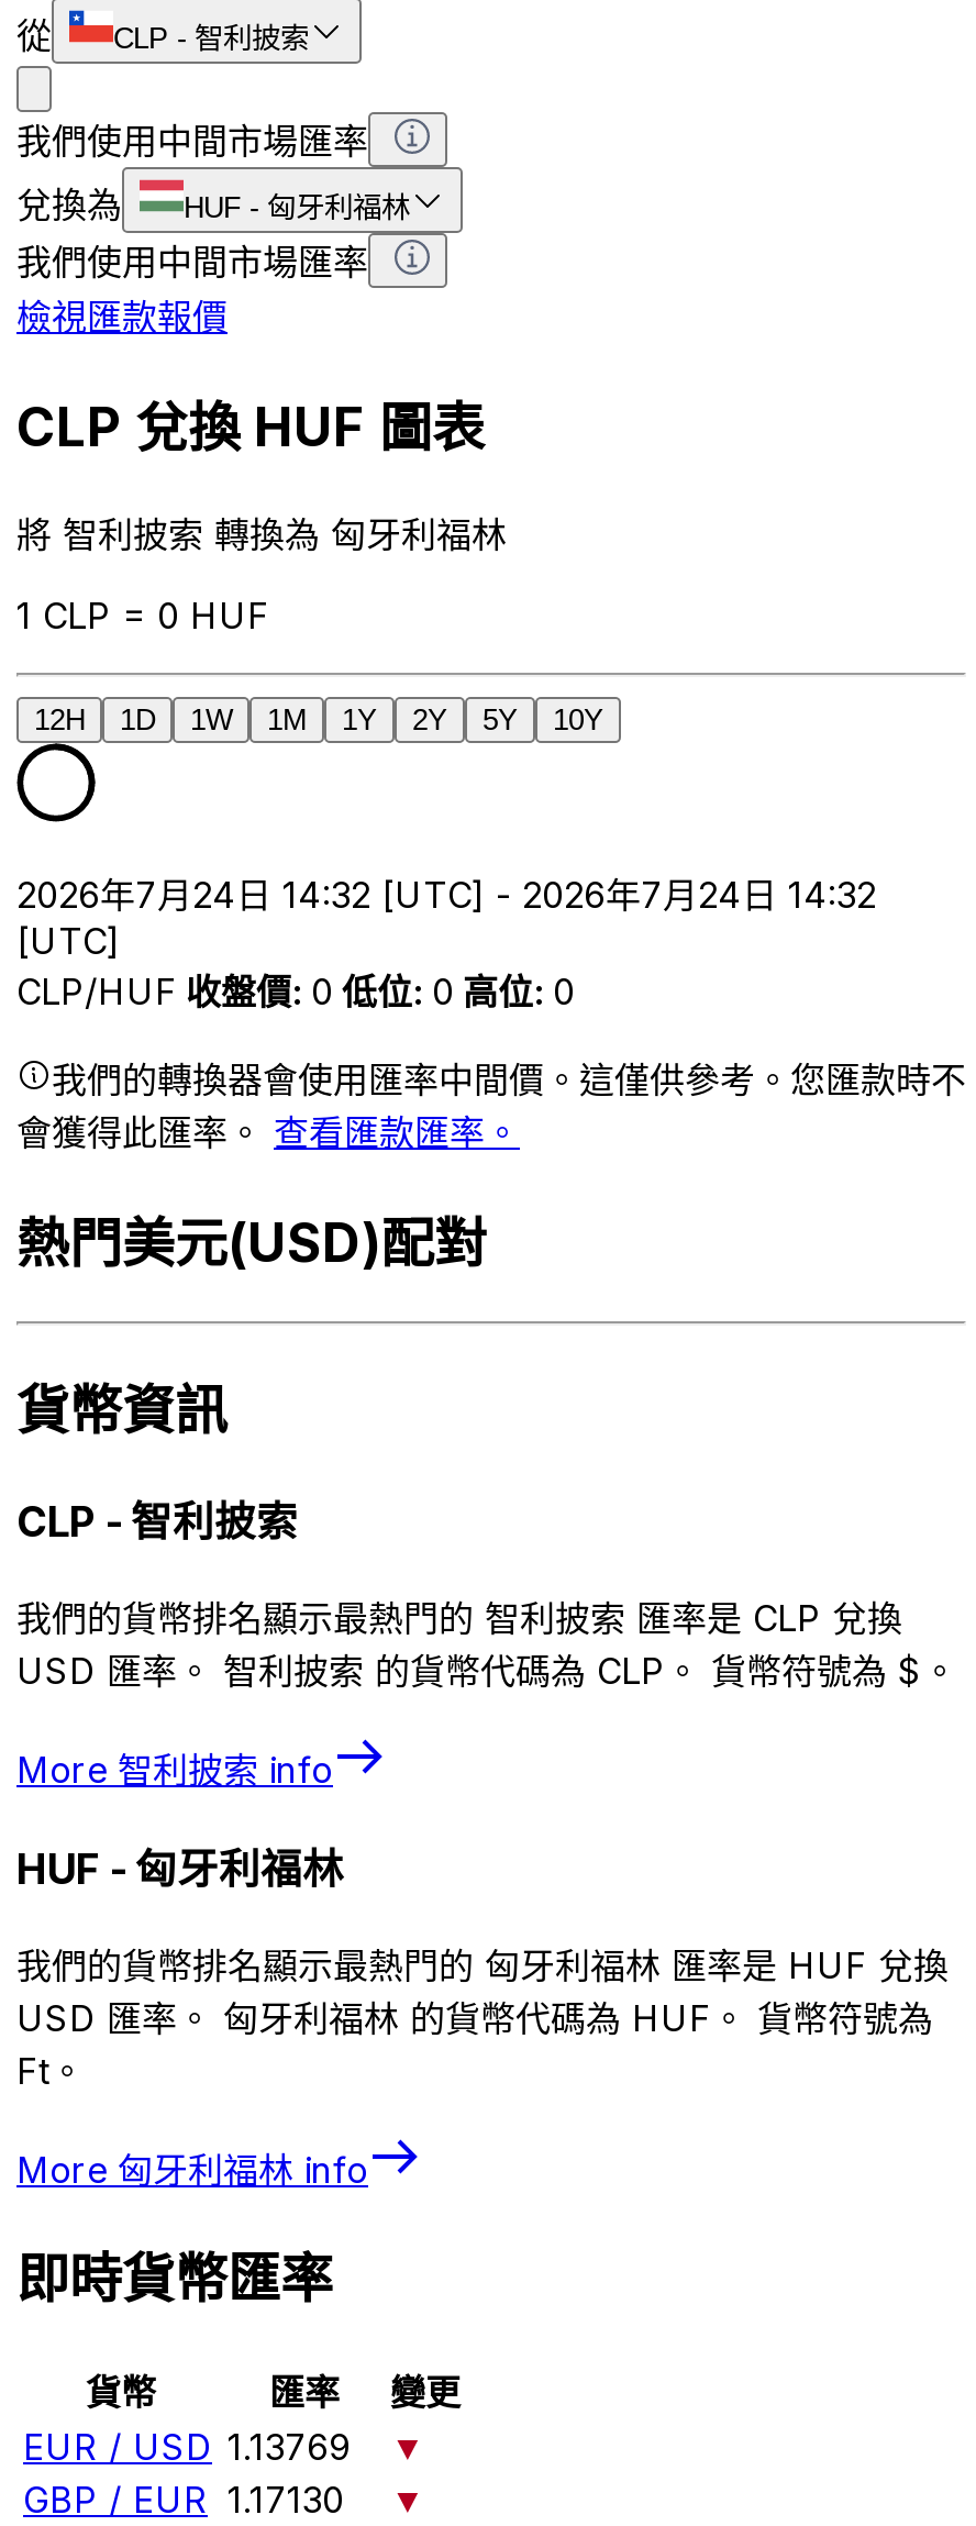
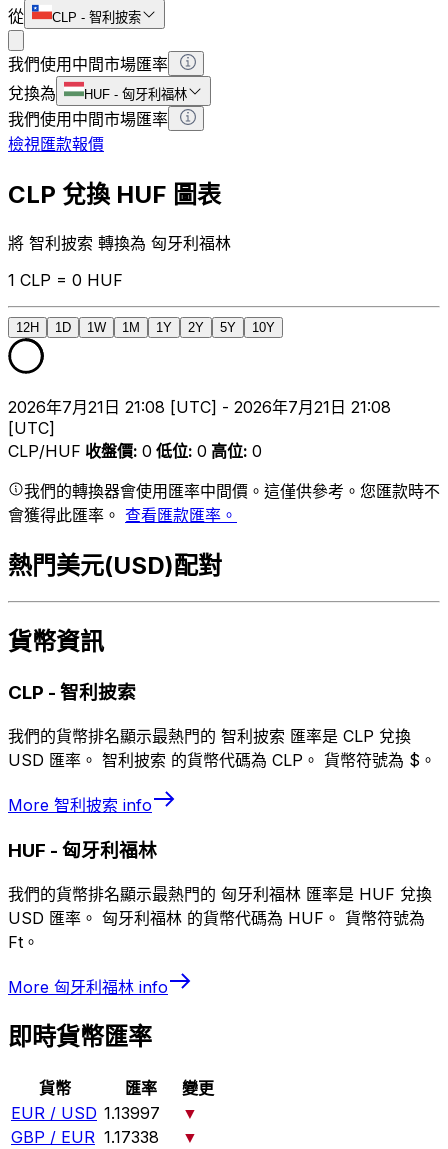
[16,872,876,916] 2026年7月24日 14:32 [UTC] - 2026年7月24日 14:32 -> [8,397,391,417] 2026年7月21日 21:08 [UTC] - 2026年7月21日 21:08
[23,2426,351,2470] EUR / USD 1.13769 -> [11,1103,160,1123] EUR / USD 1.13997
[23,2478,344,2522] GBP / EUR 1.17130 -> [11,1127,159,1147] GBP / EUR 1.17338

